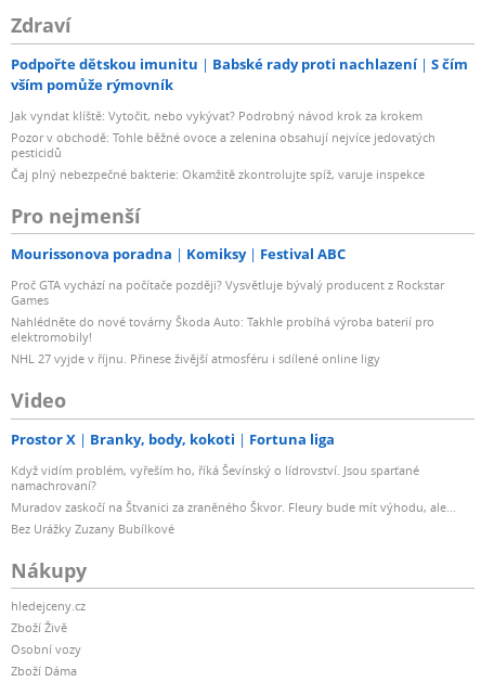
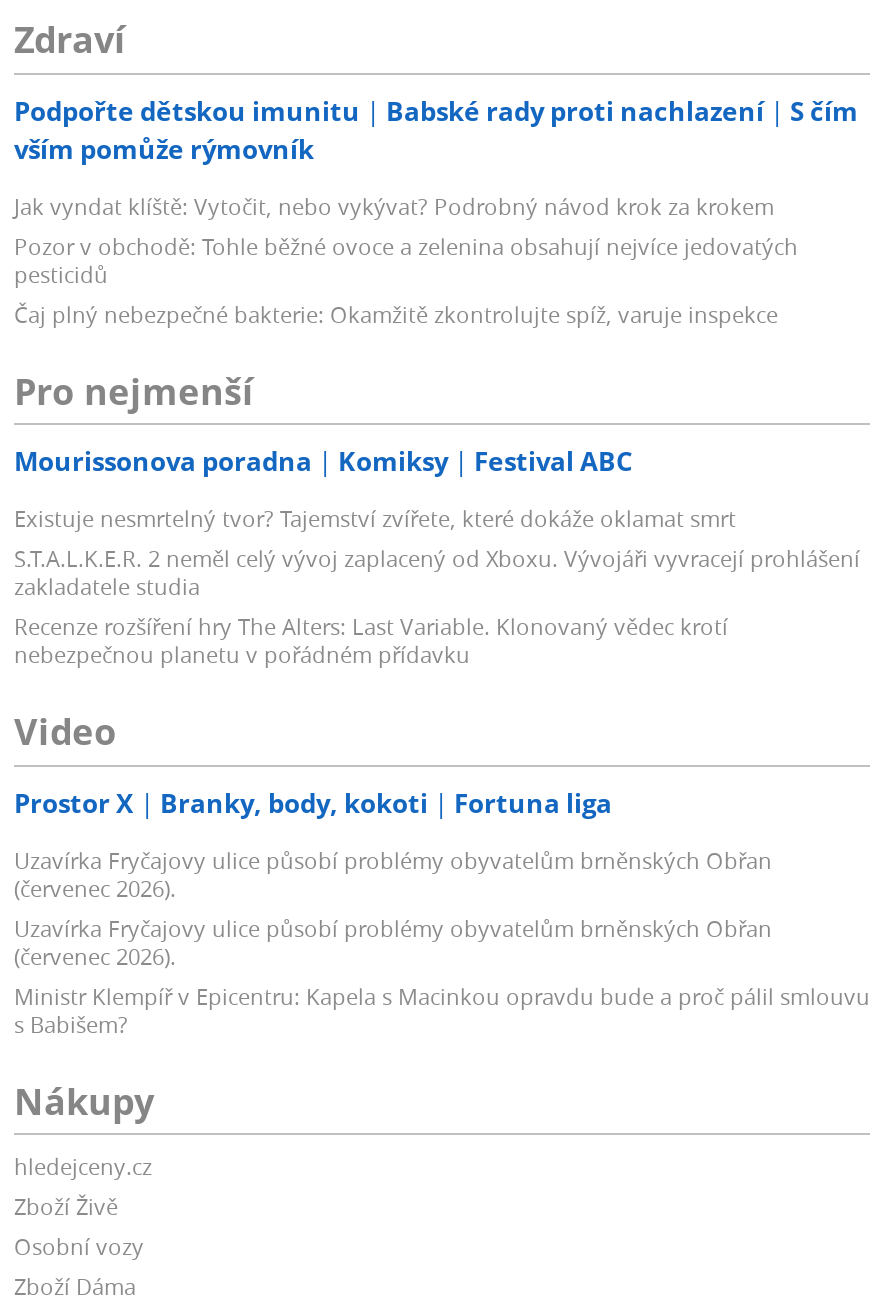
[11,277,444,367] Proč GTA vychází na počítače později? Vysvětluje bývalý producent z Rockstar | Games | Nahlédněte do nové továrny Škoda Auto: Takhle probíhá výroba baterií pro | elektromobily! | NHL 27 vyjde v říjnu. Přinese živější atmosféru i sdílené online ligy -> [14,503,860,669] Existuje nesmrtelný tvor? Tajemství zvířete, které dokáže oklamat smrt | S.T.A.L.K.E.R. 2 neměl celý vývoj zaplacený od Xboxu. Vývojáři vyvracejí prohlášení | zakladatele studia | Recenze rozšíření hry The Alters: Last Variable. Klonovaný vědec krotí | nebezpečnou planetu v pořádném přídavku
[11,461,456,536] Když vidím problém, vyřeším ho, říká Ševínský o lídrovství. Jsou sparťané | namachrovaní? | Muradov zaskočí na Štvanici za zraněného Škvor. Fleury bude mít výhodu, ale... | Bez Urážky Zuzany Bubílkové -> [14,844,870,1038] Uzavírka Fryčajovy ulice působí problémy obyvatelům brněnských Obřan | (červenec 2026). | Uzavírka Fryčajovy ulice působí problémy obyvatelům brněnských Obřan | (červenec 2026). | Ministr Klempíř v Epicentru: Kapela s Macinkou opravdu bude a proč pálil smlouvu | s Babišem?

